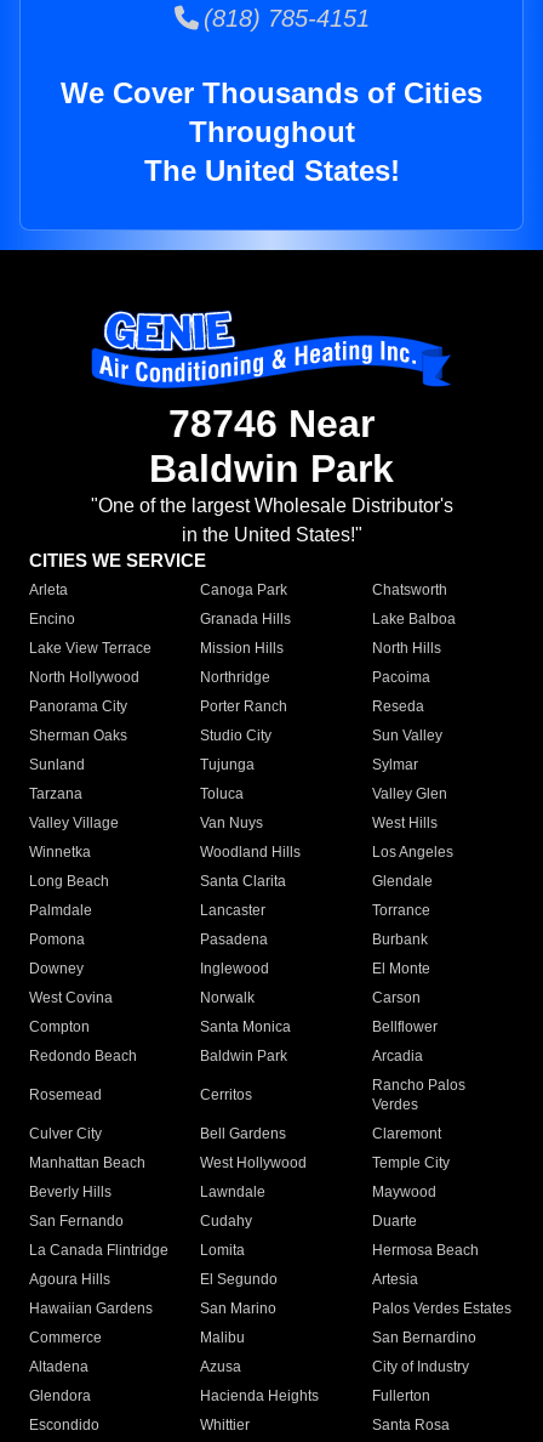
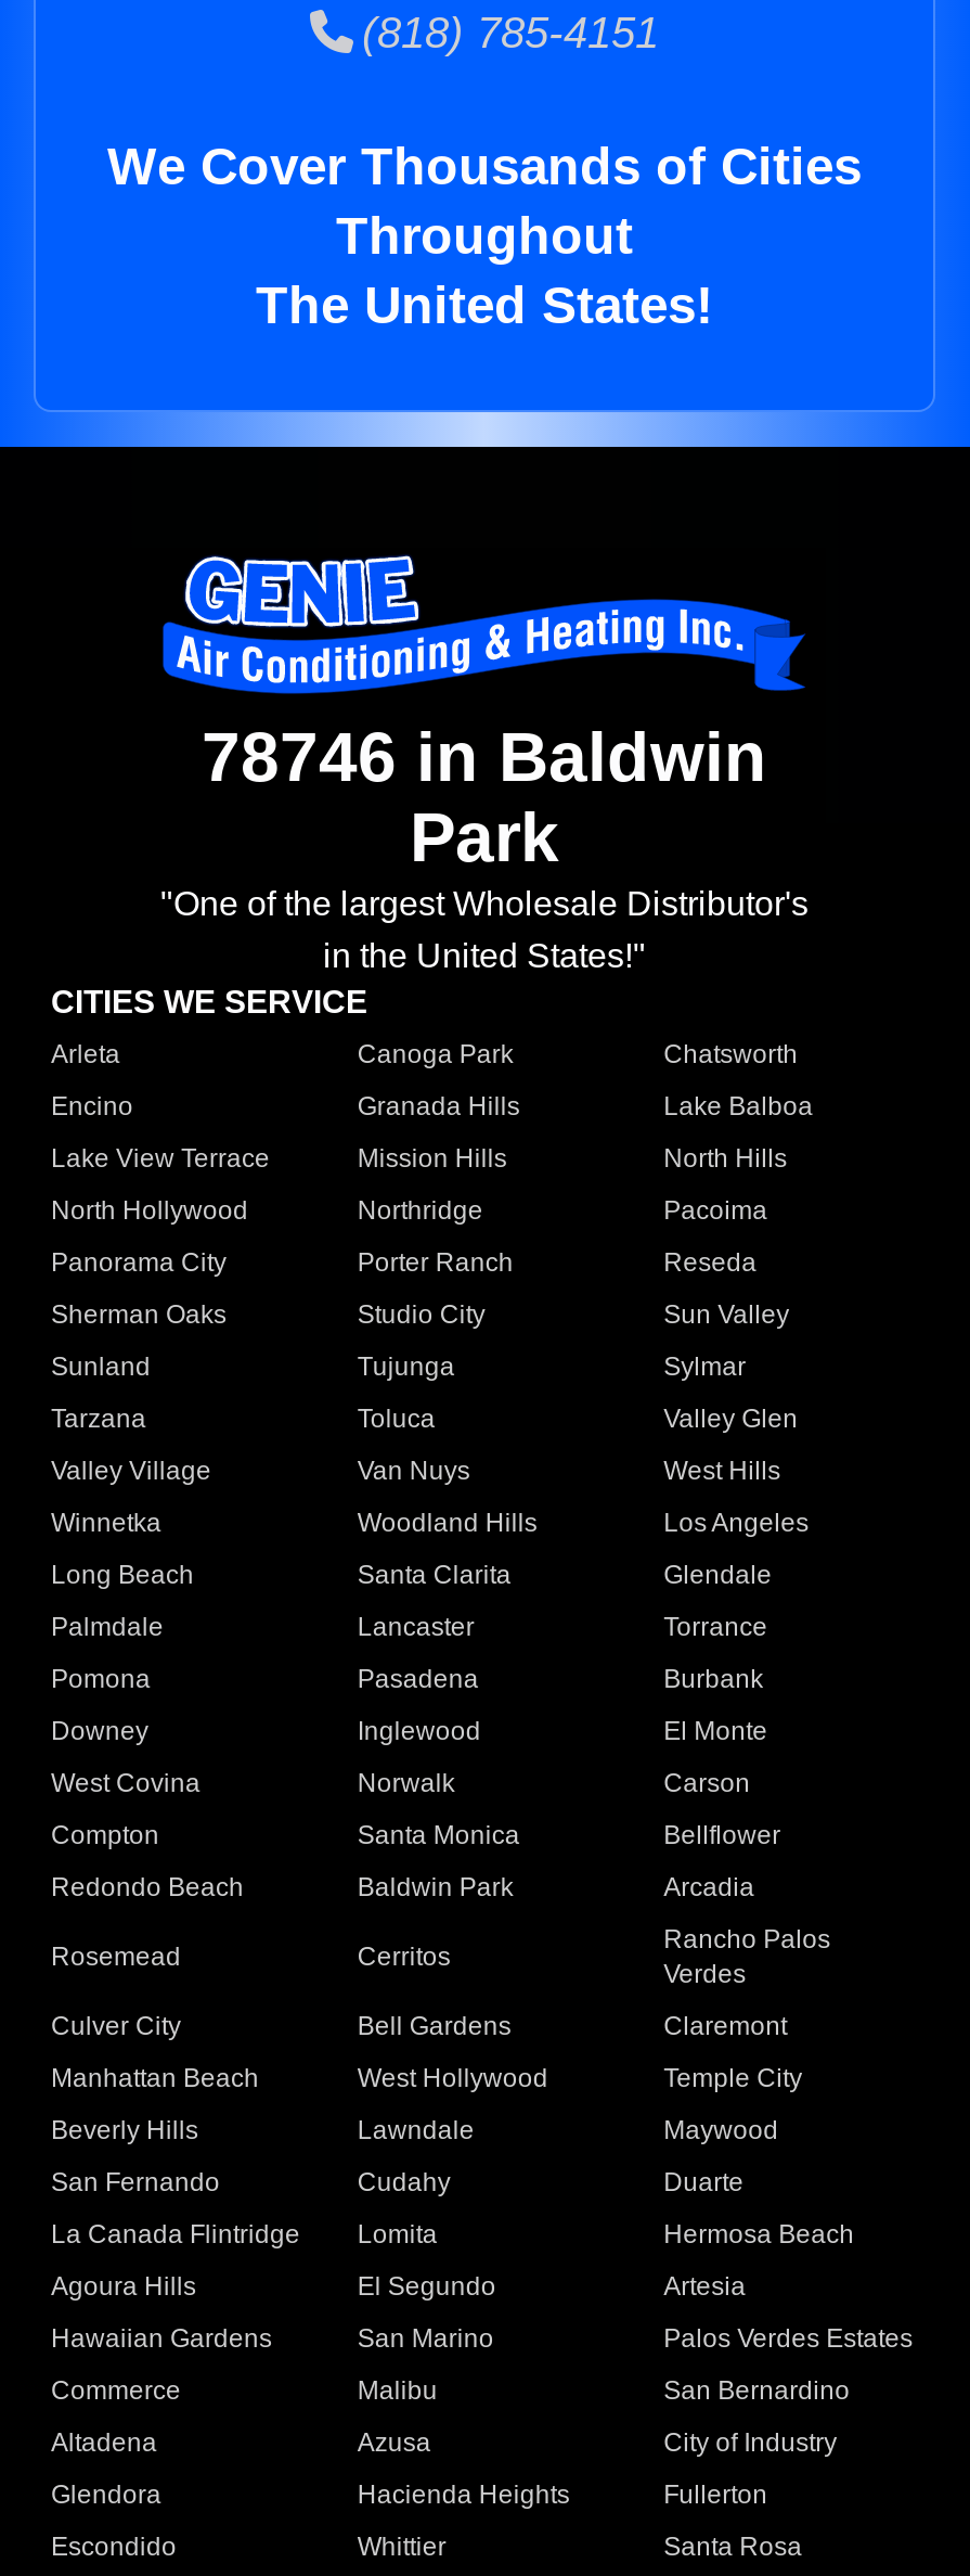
[149,402,394,491] 78746 Near | Baldwin Park -> [202,719,767,877] 78746 in Baldwin | Park

